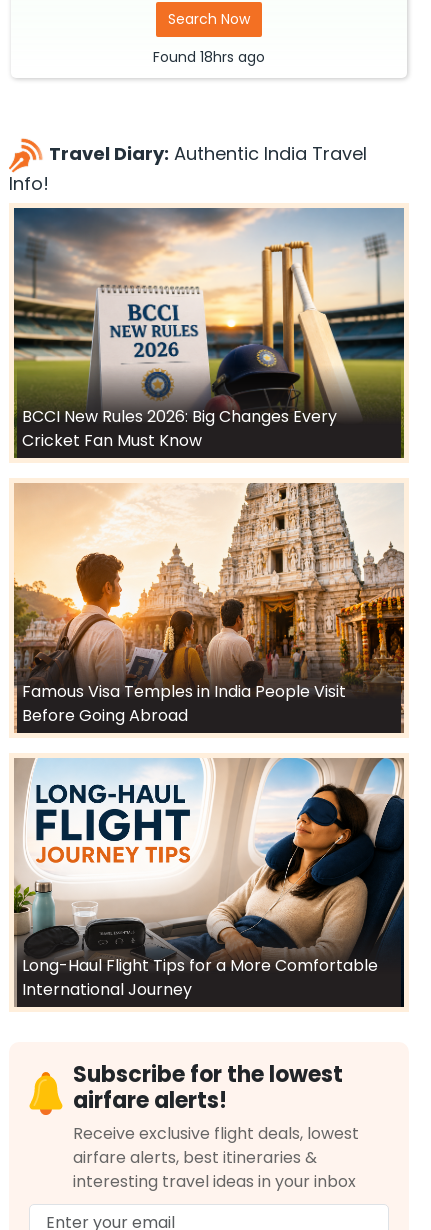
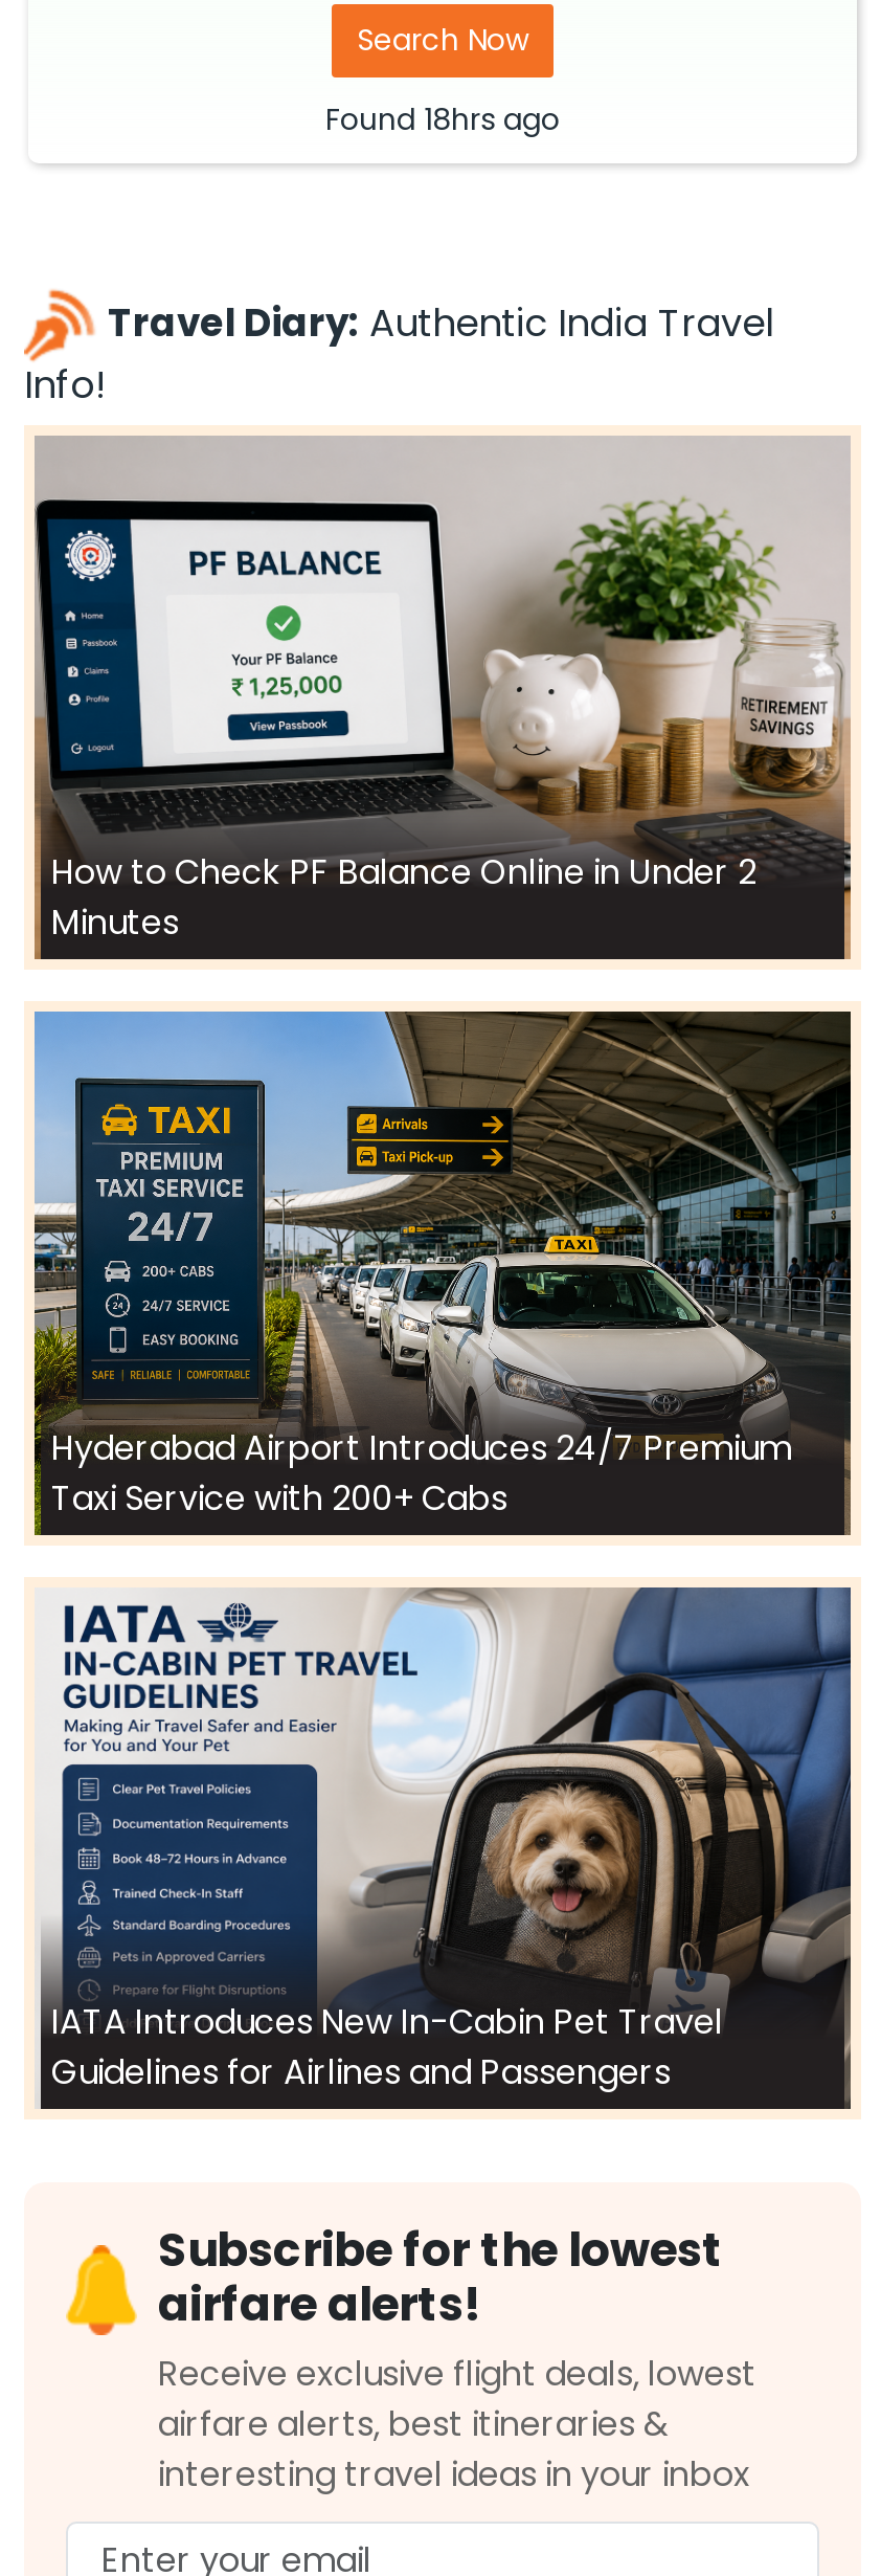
[13,208,405,457] [image] | BCCI New Rules 2026: Big Changes Every | Cricket Fan Must Know -> [35,438,851,959] [image] | How to Check PF Balance Online in Under 2 | Minutes
[13,482,405,727] [image] | Famous Visa Temples in India People Visit | Before Going Abroad -> [32,1009,853,1522] [image] | Hyderabad Airport Introduces 24/7 Premium | Taxi Service with 200+ Cabs
[13,758,405,1006] [image] | Long-Haul Flight Tips for a More Comfortable | International Journey -> [35,1585,853,2105] [image] | IATA Introduces New In-Cabin Pet Travel | Guidelines for Airlines and Passengers

